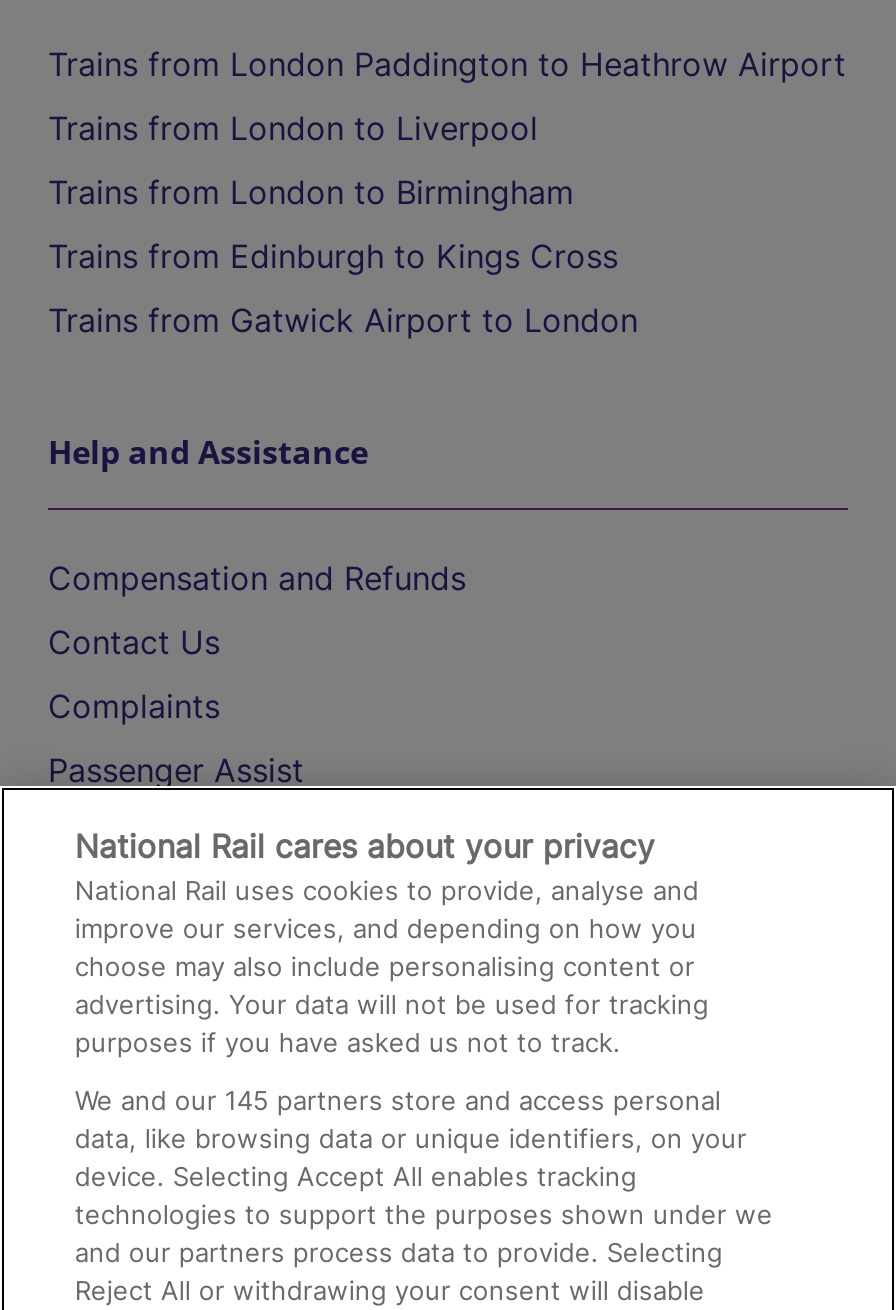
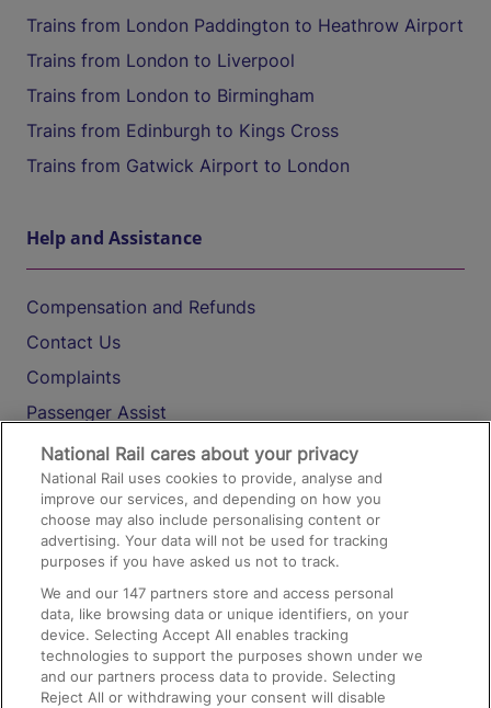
[75,1084,721,1116] We and our 145 partners store and access personal -> [41,584,394,602] We and our 147 partners store and access personal

